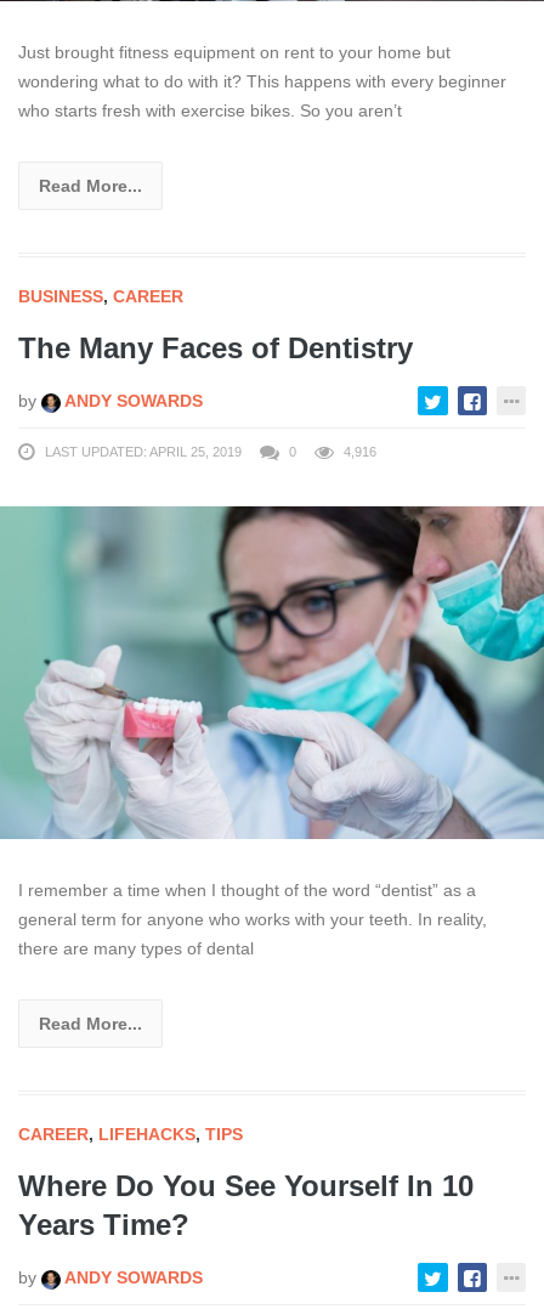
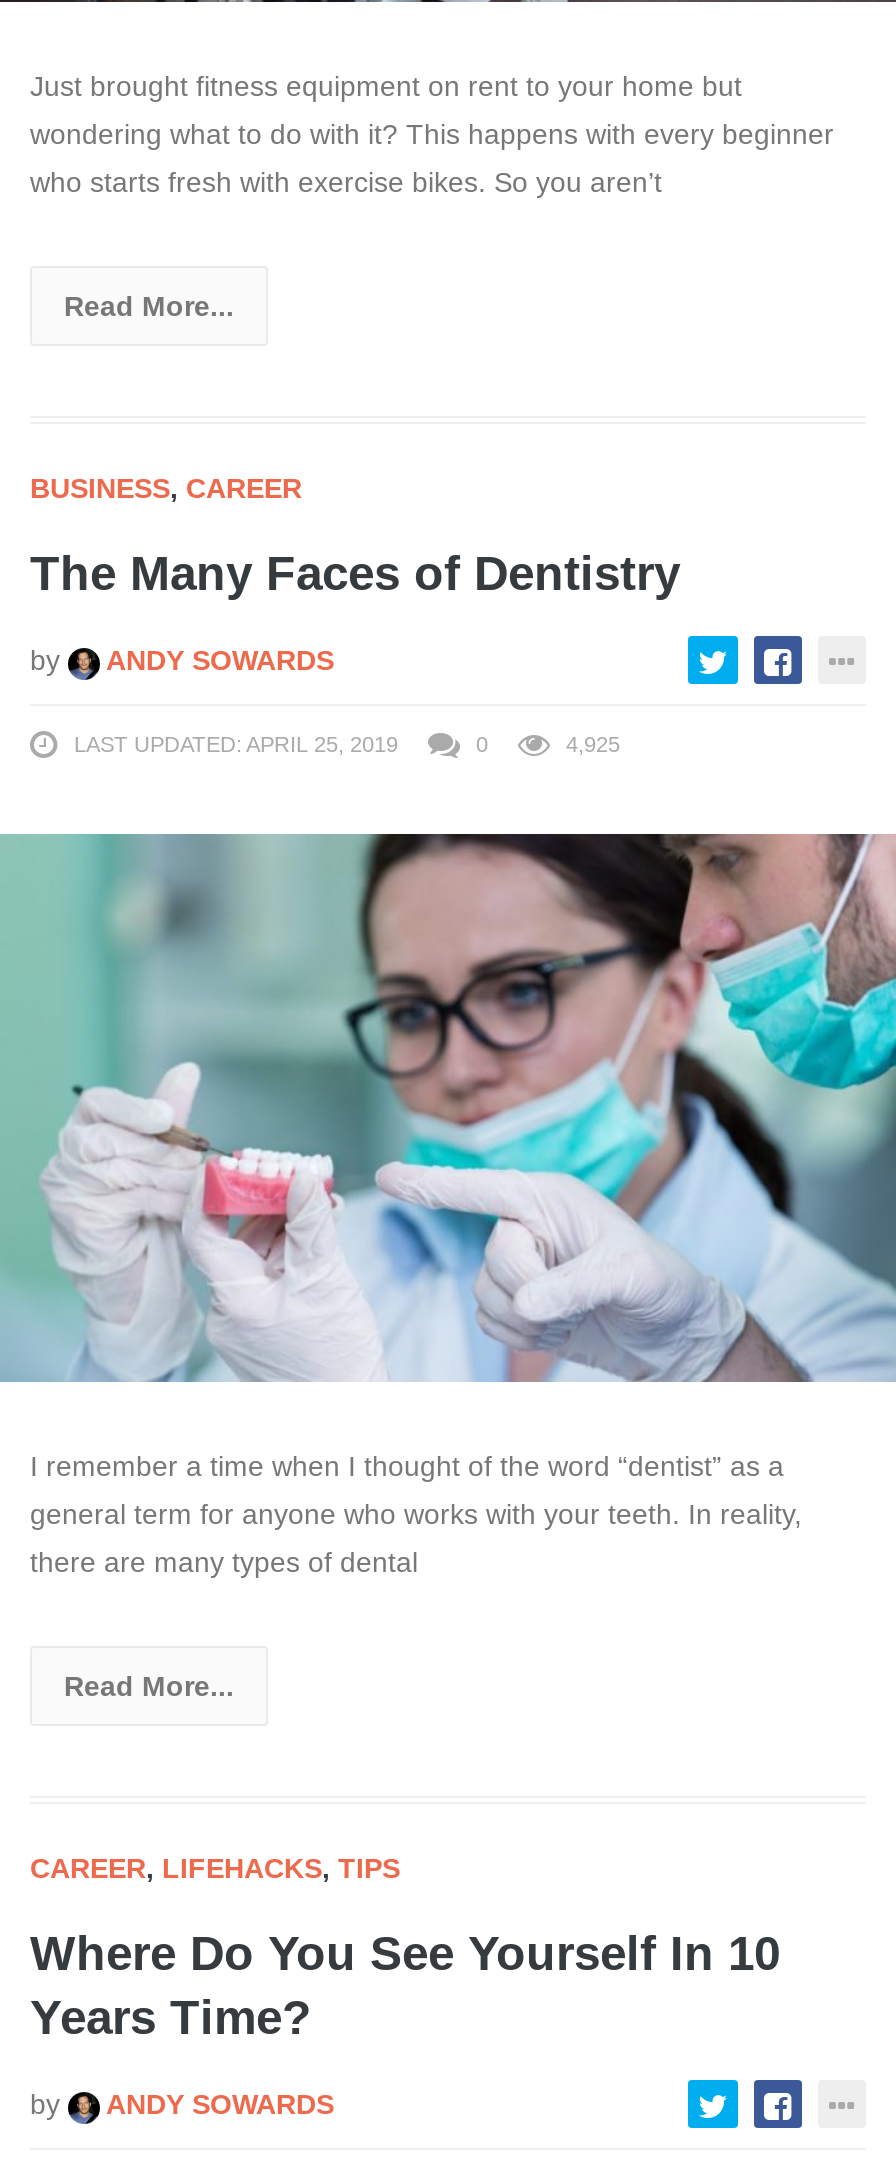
[340,445,376,459] 4,916 -> [560,733,620,757] 4,925

